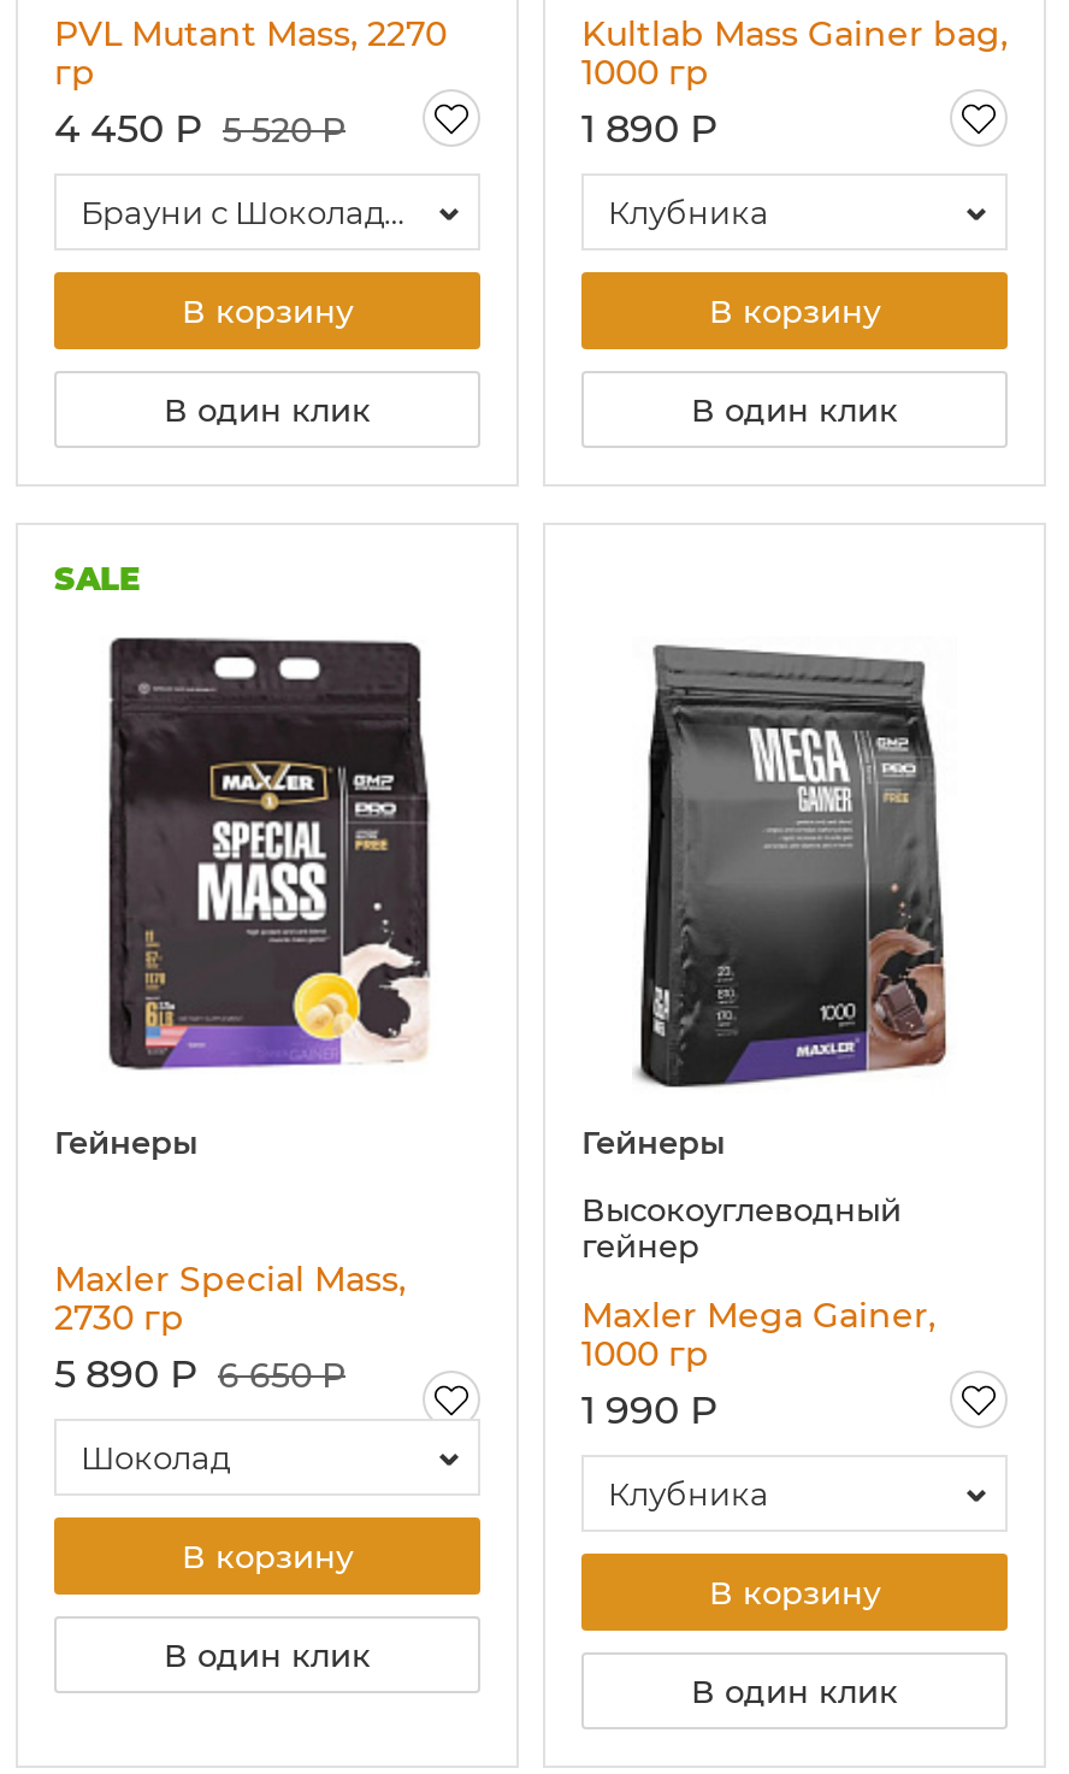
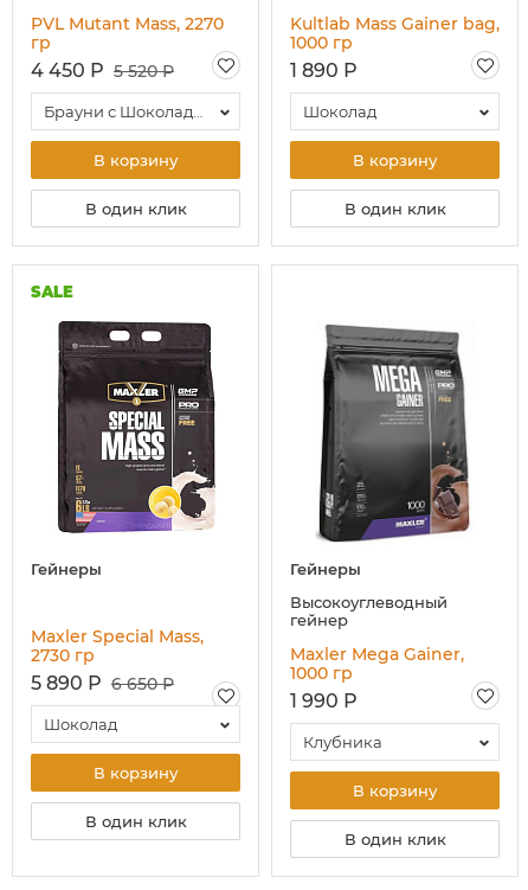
[608,193,769,231] Клубника -> [303,102,376,121] Шоколад

